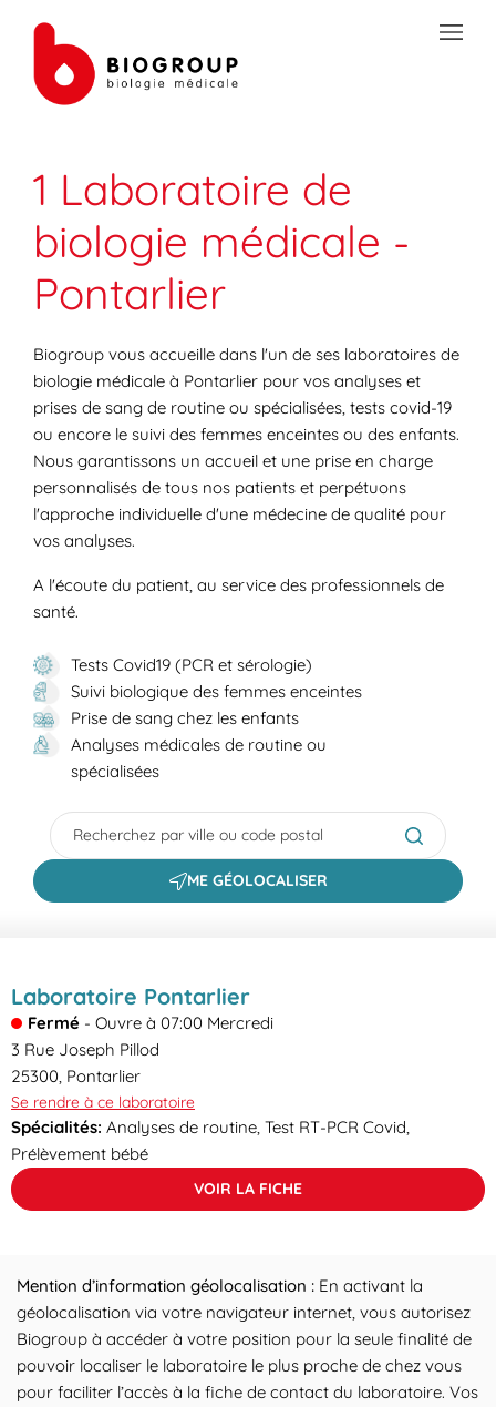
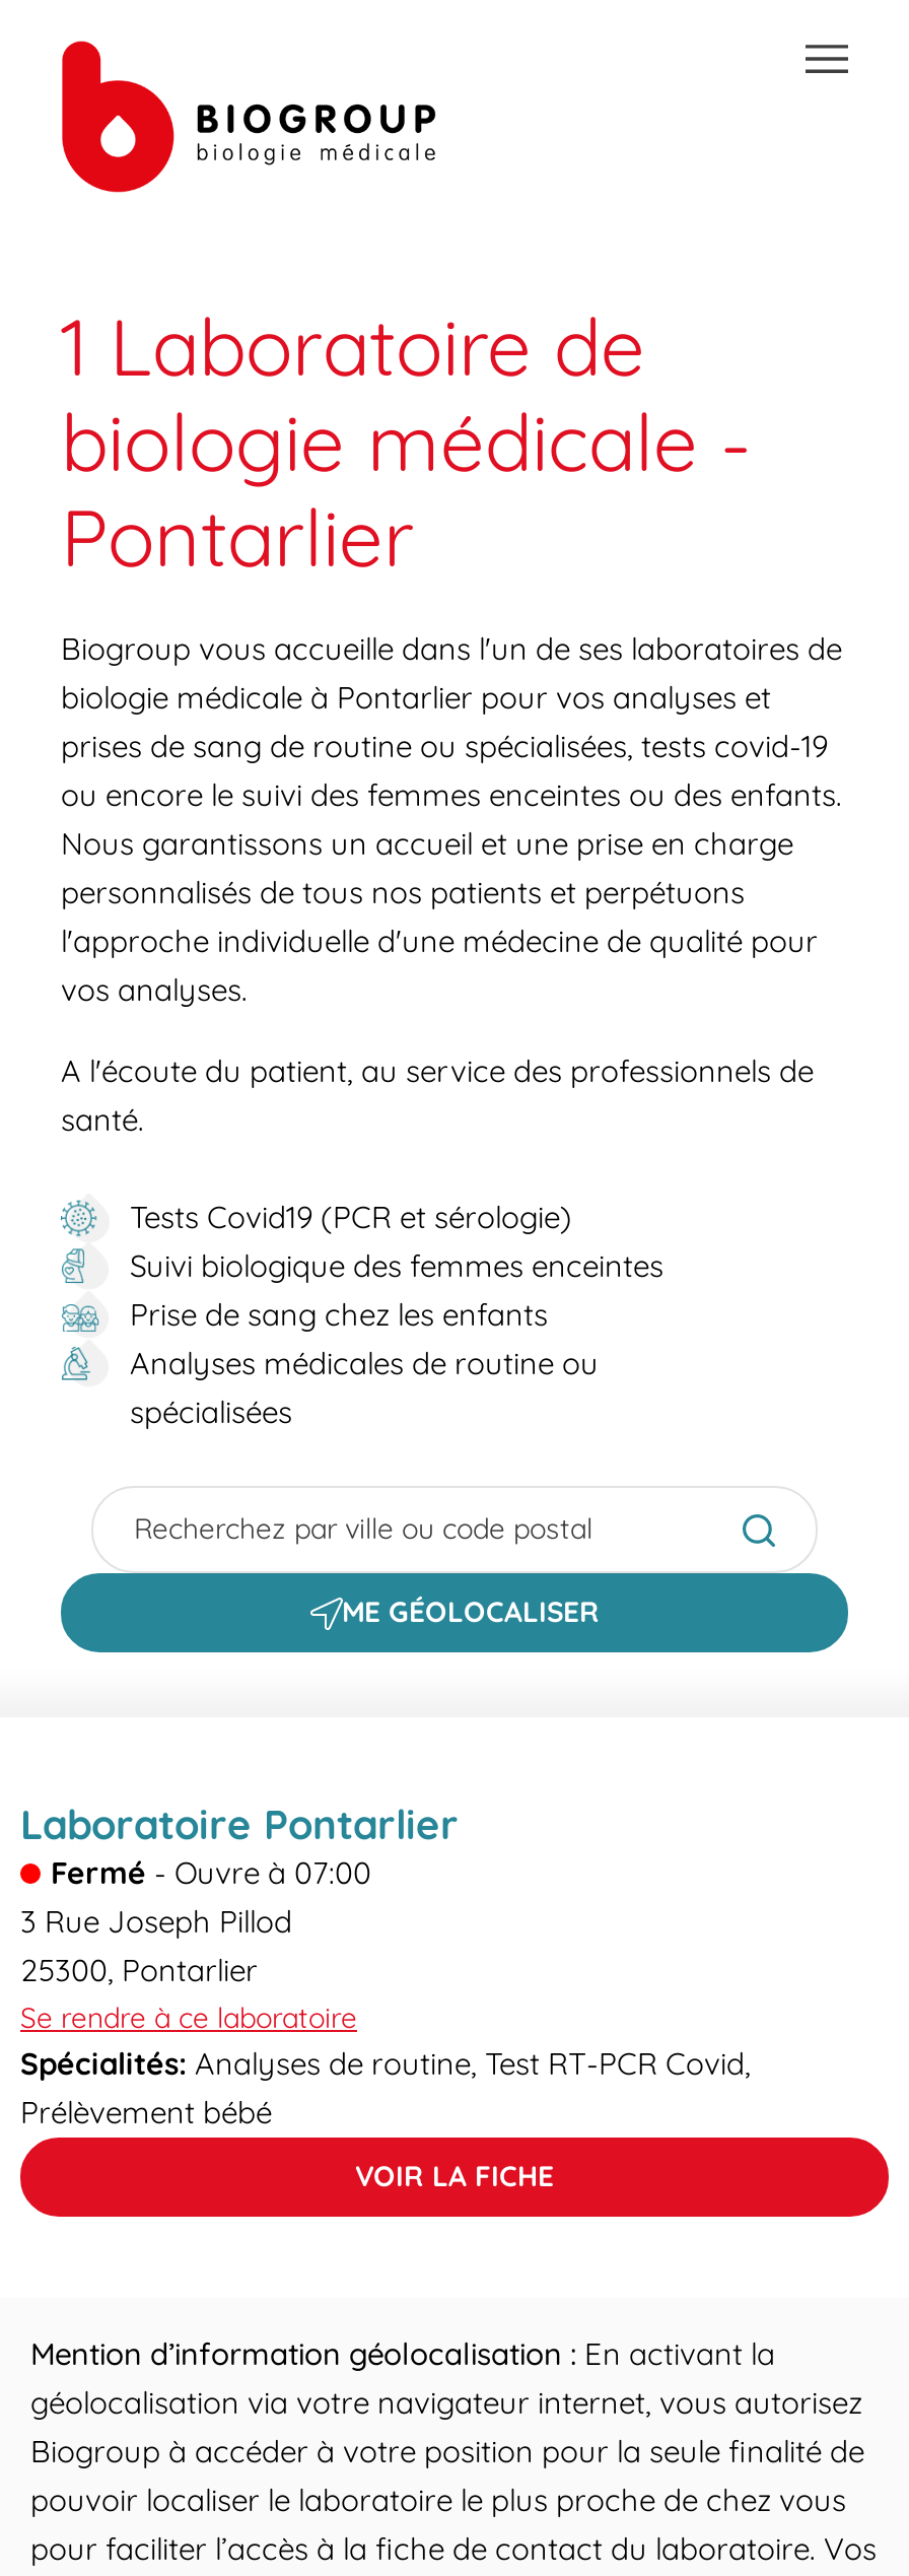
[28,1012,273,1033] Fermé - Ouvre à 07:00 Mercredi -> [51,1853,371,1892] Fermé - Ouvre à 07:00

